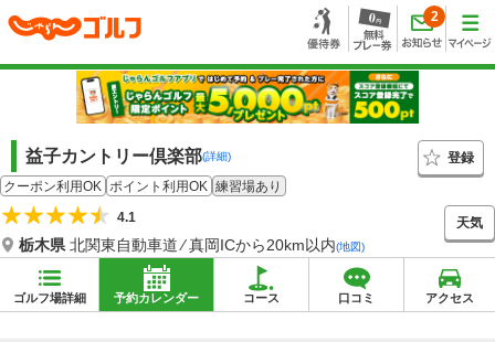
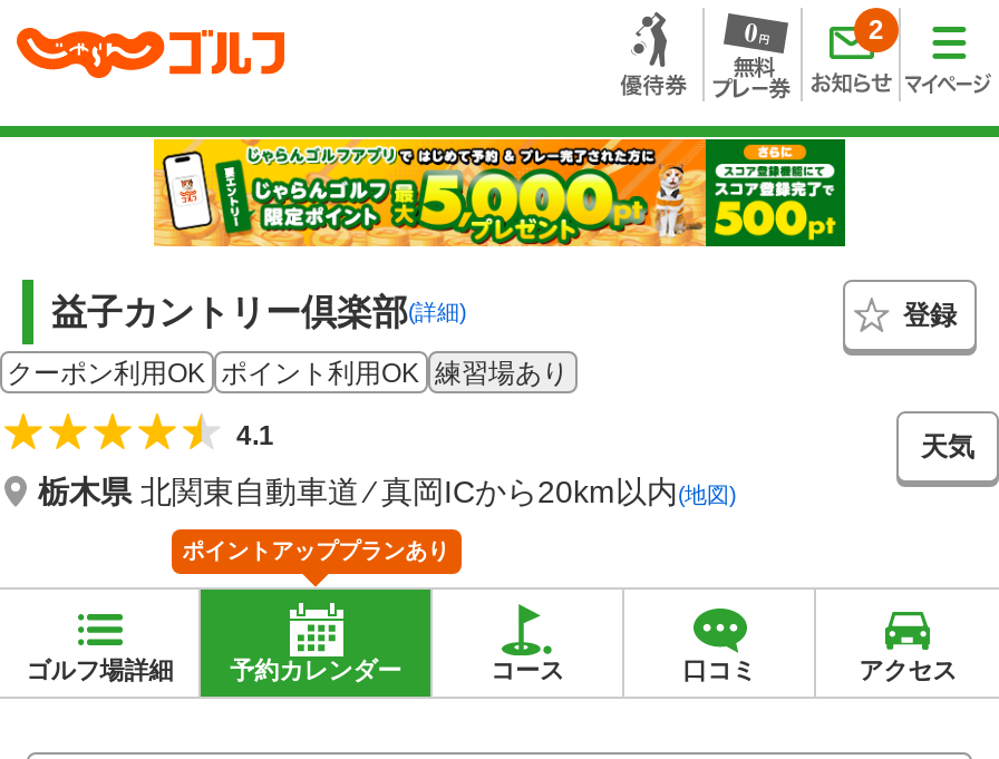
none -> [182,539,450,564] ポイントアッププランあり

